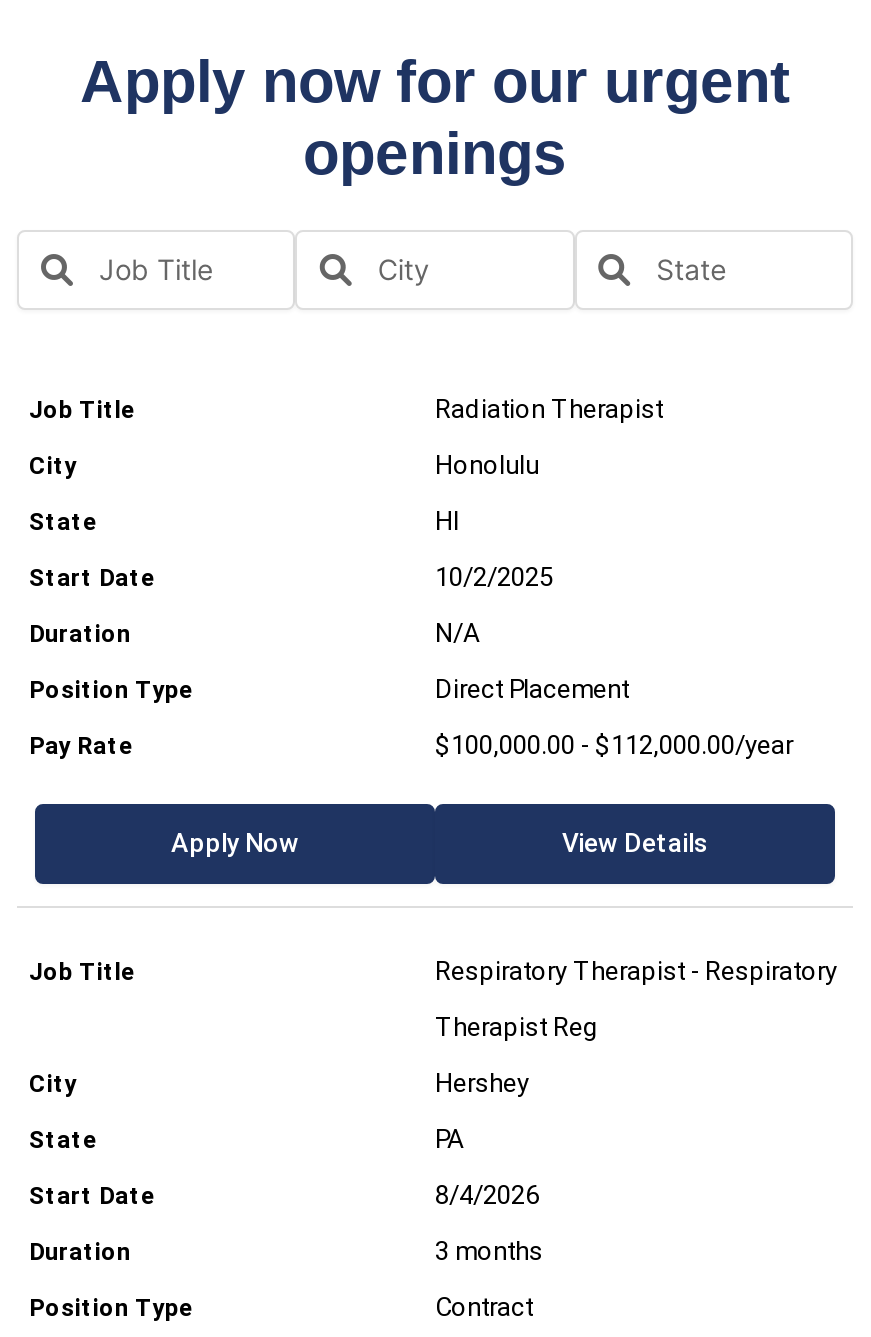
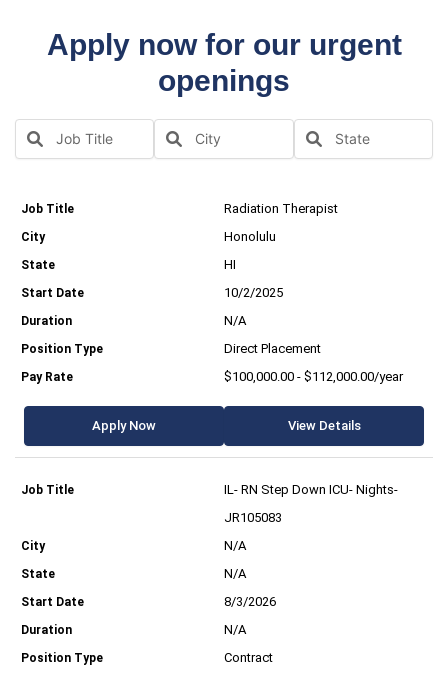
[435,955,837,985] Respiratory Therapist - Respiratory -> [224,482,398,497] IL- RN Step Down ICU- Nights-
[435,1011,599,1041] Therapist Reg -> [224,510,282,525] JR105083
[435,1067,529,1097] Hershey -> [224,538,246,553] N/A
[435,1123,463,1153] PA -> [224,566,246,581] N/A
[435,1179,539,1209] 8/4/2026 -> [224,594,276,609] 8/3/2026
[435,1235,543,1265] 3 months -> [224,622,246,637] N/A

